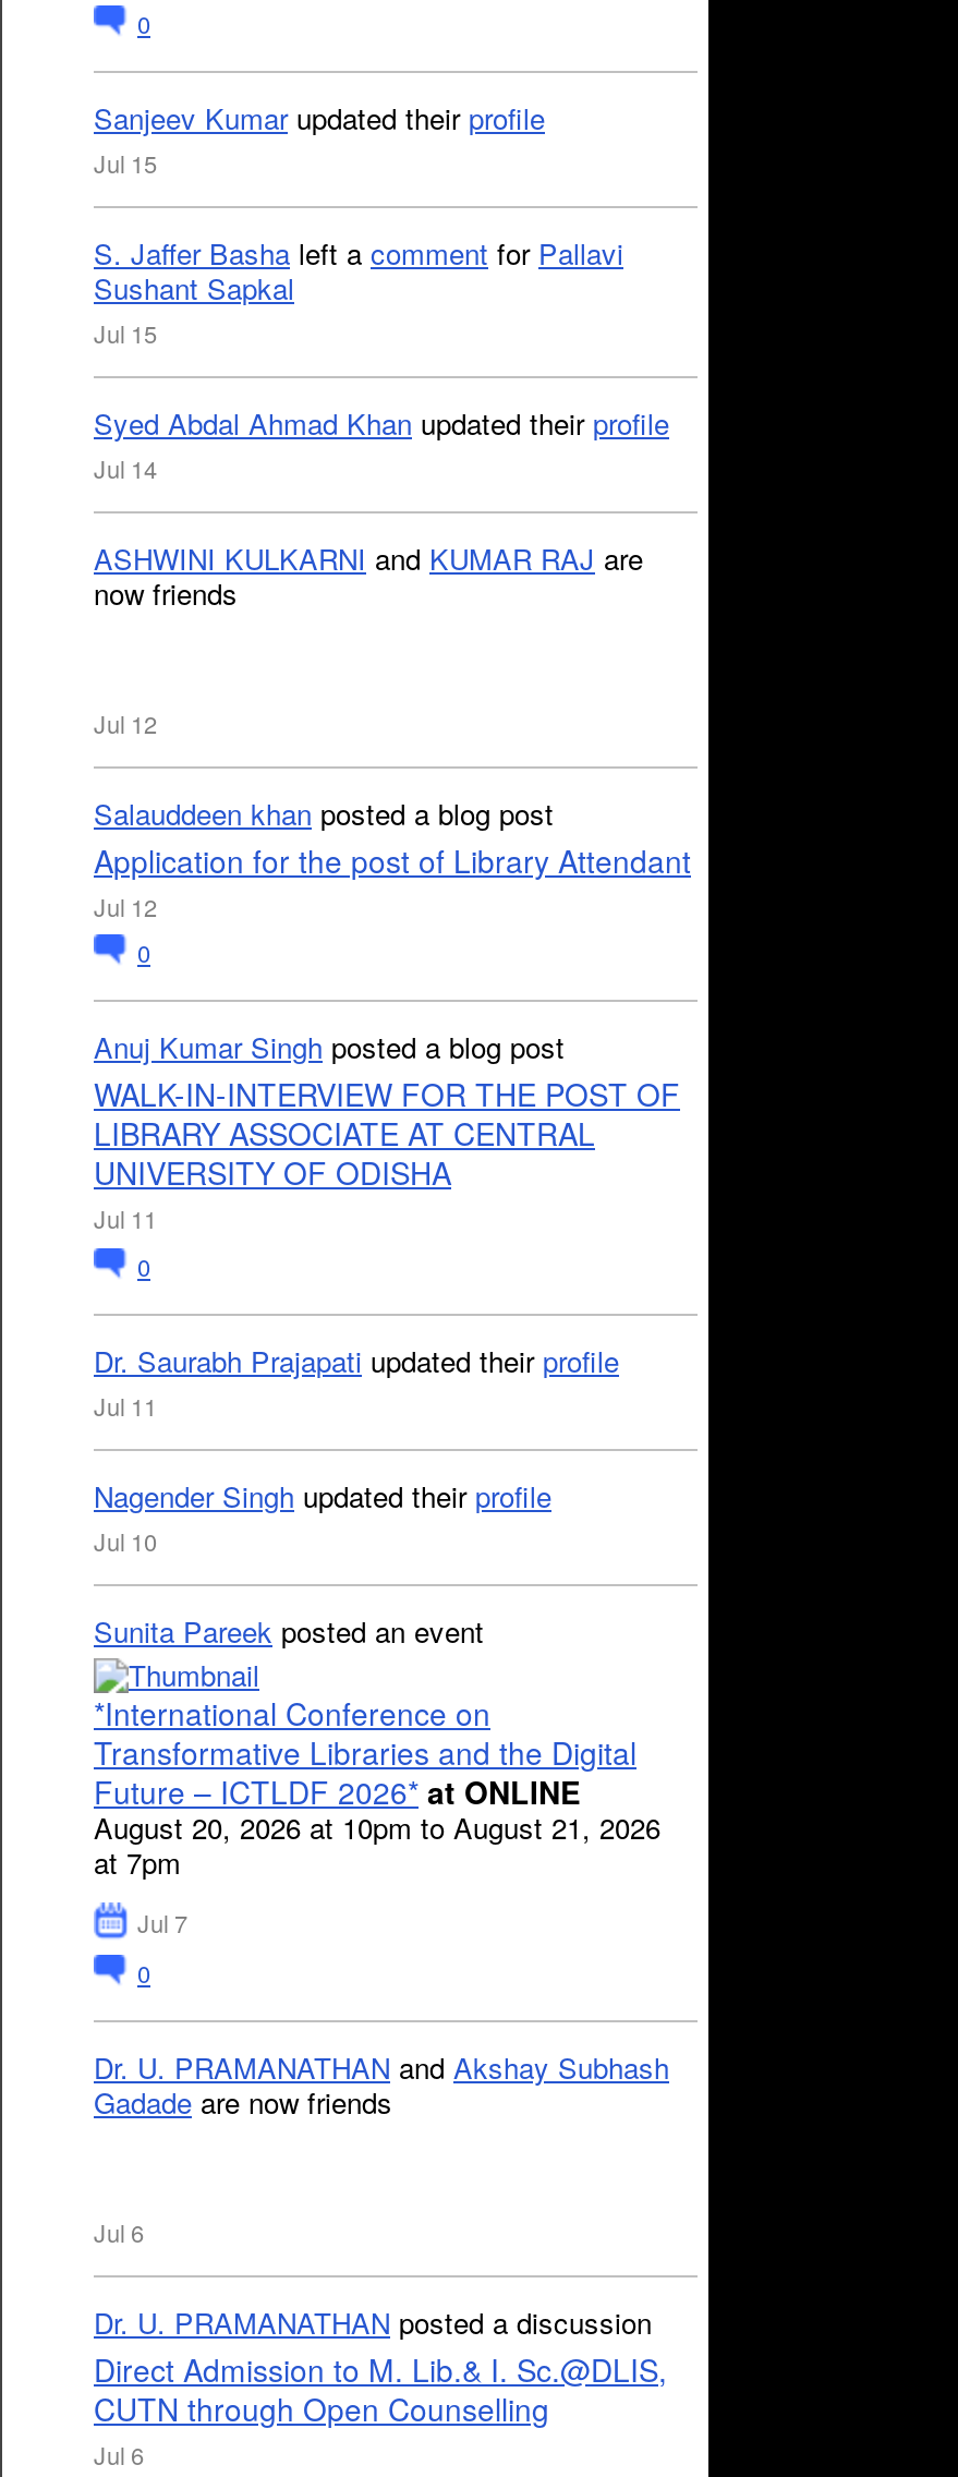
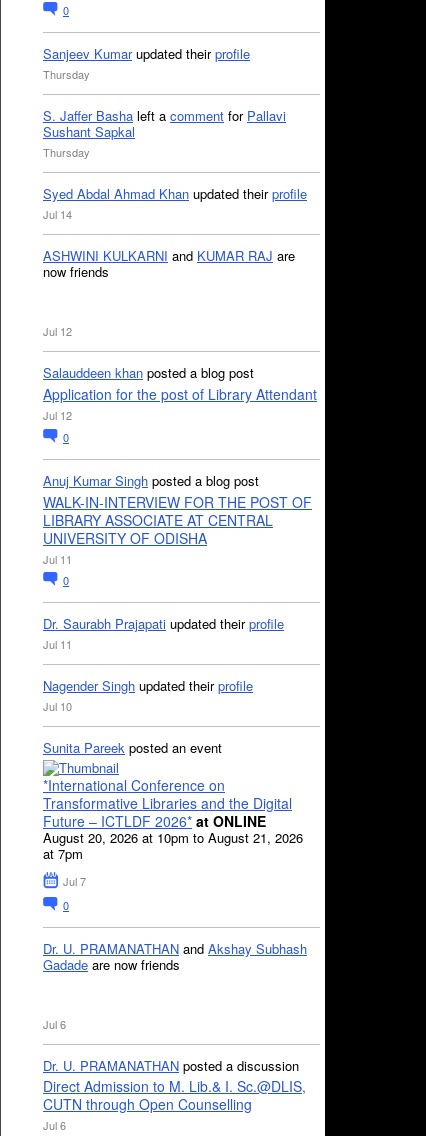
[94,145,157,180] Jul 15 -> [43,66,90,82] Thursday
[94,315,157,350] Jul 15 -> [43,144,90,160] Thursday

